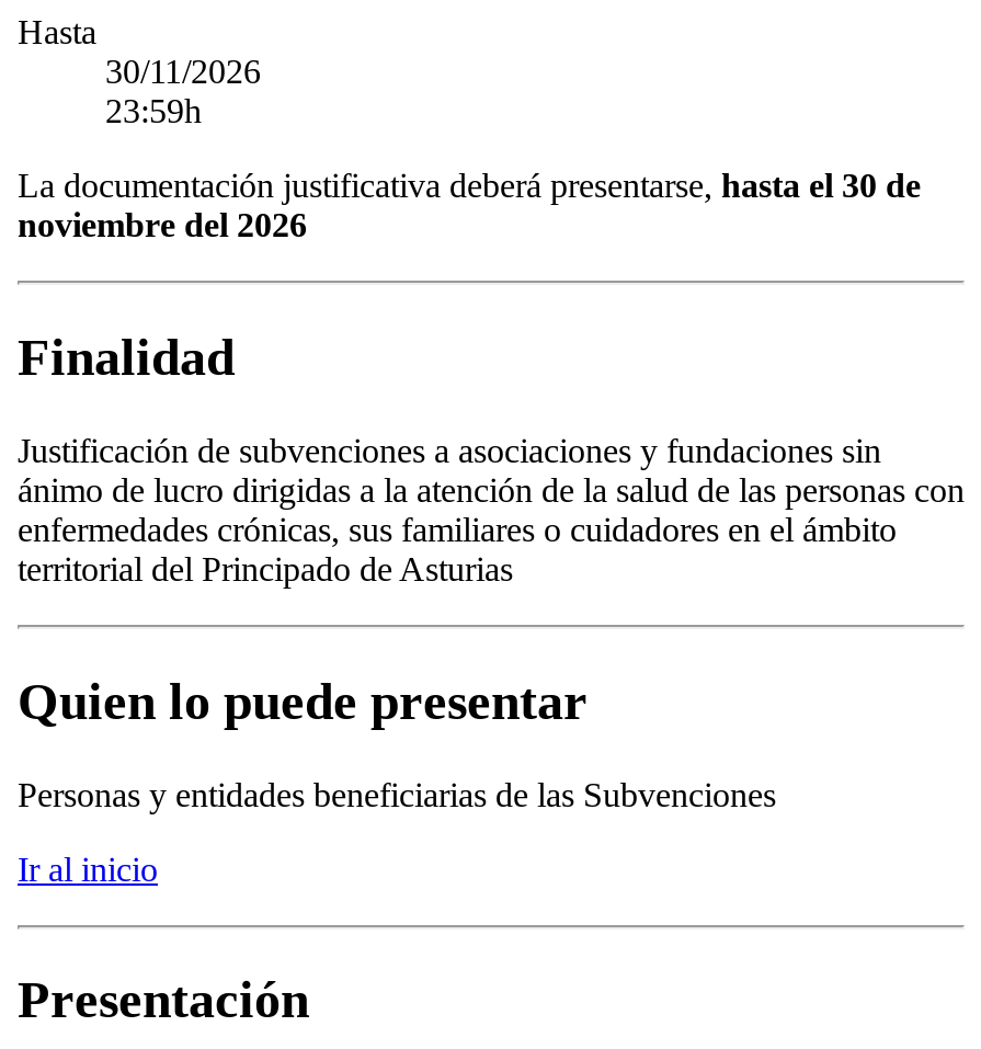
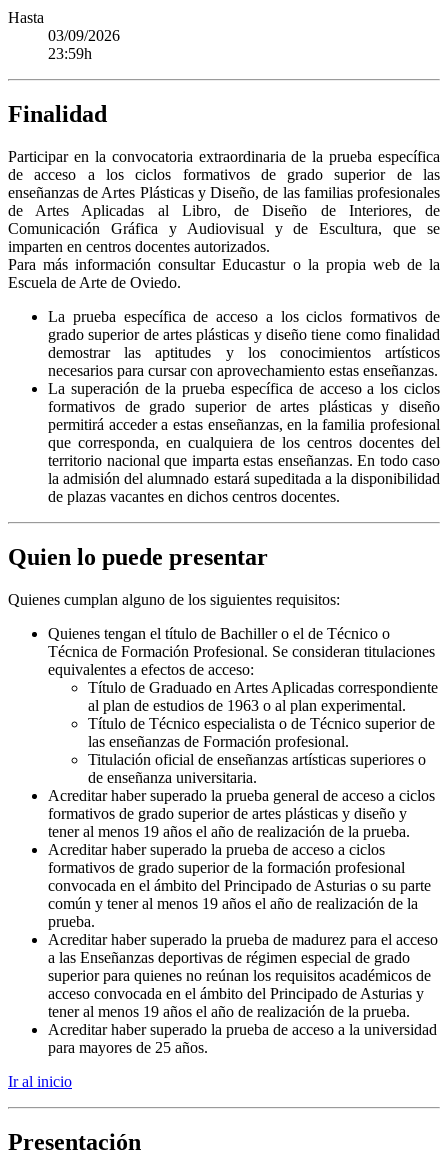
[105,52,261,90] 30/11/2026 -> [48,27,120,44] 03/09/2026
[18,166,921,243] La documentación justificativa deberá presentarse, hasta el 30 de | noviembre del 2026 -> none
moved [18,328,235,385] -> [8,101,107,127]: Finalidad
[18,431,965,587] Justificación de subvenciones a asociaciones y fundaciones sin | ánimo de lucro dirigidas a la atención de la salud de las personas con | enfermedades crónicas, sus familiares o cuidadores en el ámbito | territorial del Principado de Asturias -> [8,148,440,505] Participar en la convocatoria extraordinaria de la prueba específica | de acceso a los ciclos formativos de grado superior de las | enseñanzas de Artes Plásticas y Diseño, de las familias profesionales | de Artes Aplicadas al Libro, de Diseño de Interiores, de | Comunicación Gráfica y Audiovisual y de Escultura, que se | imparten en centros docentes autorizados. | Para más información consultar Educastur o la propia web de la | Escuela de Arte de Oviedo. | La prueba específica de acceso a los ciclos formativos de | grado superior de artes plásticas y diseño tiene como finalidad | demostrar las aptitudes y los conocimientos artísticos | necesarios para cursar con aprovechamiento estas enseñanzas. | La superación de la prueba específica de acceso a los ciclos | formativos de grado superior de artes plásticas y diseño | permitirá acceder a estas enseñanzas, en la familia profesional | que corresponda, en cualquiera de los centros docentes del | territorio nacional que imparta estas enseñanzas. En todo caso | la admisión del alumnado estará supeditada a la disponibilidad | de plazas vacantes en dichos centros docentes.
[18,775,785,812] Personas y entidades beneficiarias de las Subvenciones -> [8,591,438,1056] Quienes cumplan alguno de los siguientes requisitos: | Quienes tengan el título de Bachiller o el de Técnico o | Técnica de Formación Profesional. Se consideran titulaciones | equivalentes a efectos de acceso: | Título de Graduado en Artes Aplicadas correspondiente | al plan de estudios de 1963 o al plan experimental. | Título de Técnico especialista o de Técnico superior de | las enseñanzas de Formación profesional. | Titulación oficial de enseñanzas artísticas superiores o | de enseñanza universitaria. | Acreditar haber superado la prueba general de acceso a ciclos | formativos de grado superior de artes plásticas y diseño y | tener al menos 19 años el año de realización de la prueba. | Acreditar haber superado la prueba de acceso a ciclos | formativos de grado superior de la formación profesional | convocada en el ámbito del Principado de Asturias o su parte | común y tener al menos 19 años el año de realización de la | prueba. | Acreditar haber superado la prueba de madurez para el acceso | a las Enseñanzas deportivas de régimen especial de grado | superior para quienes no reúnan los requisitos académicos de | acceso convocada en el ámbito del Principado de Asturias y | tener al menos 19 años el año de realización de la prueba. | Acreditar haber superado la prueba de acceso a la universidad | para mayores de 25 años.

